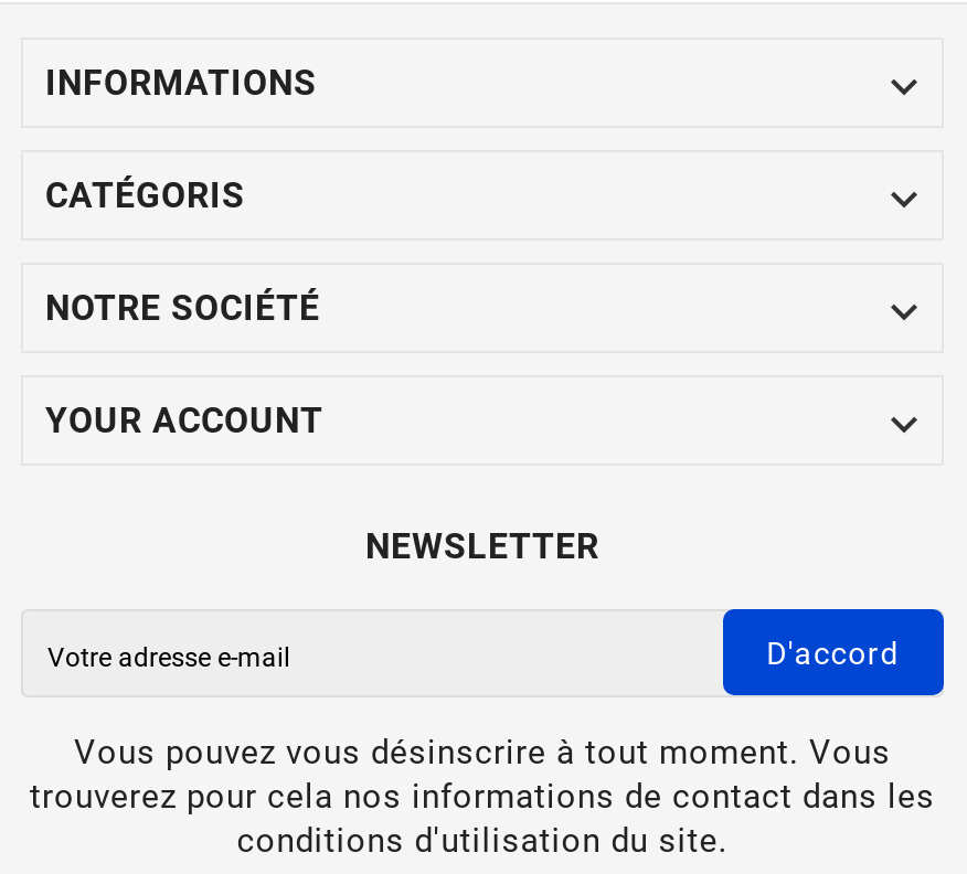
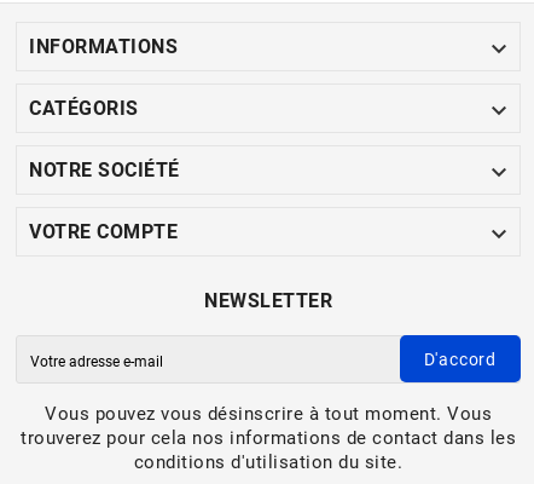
[45,399,323,441] YOUR ACCOUNT -> [29,220,178,243] VOTRE COMPTE

